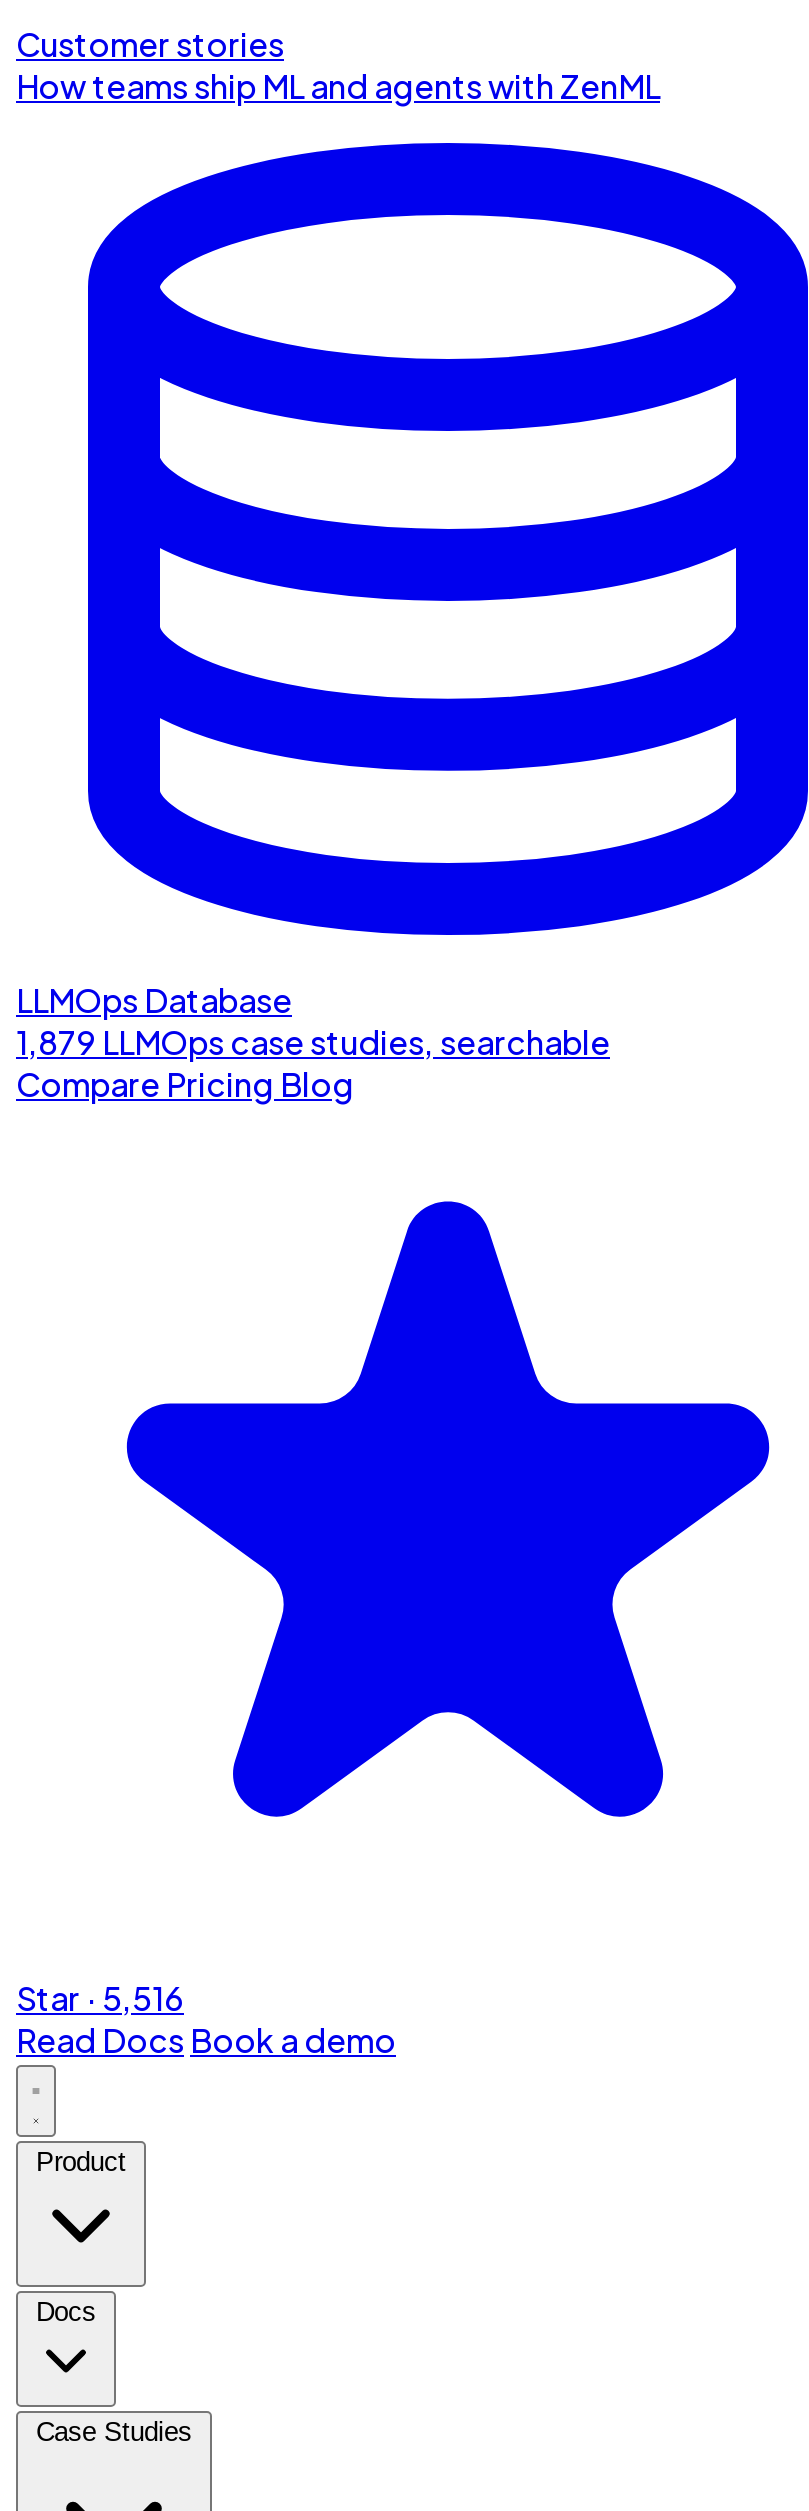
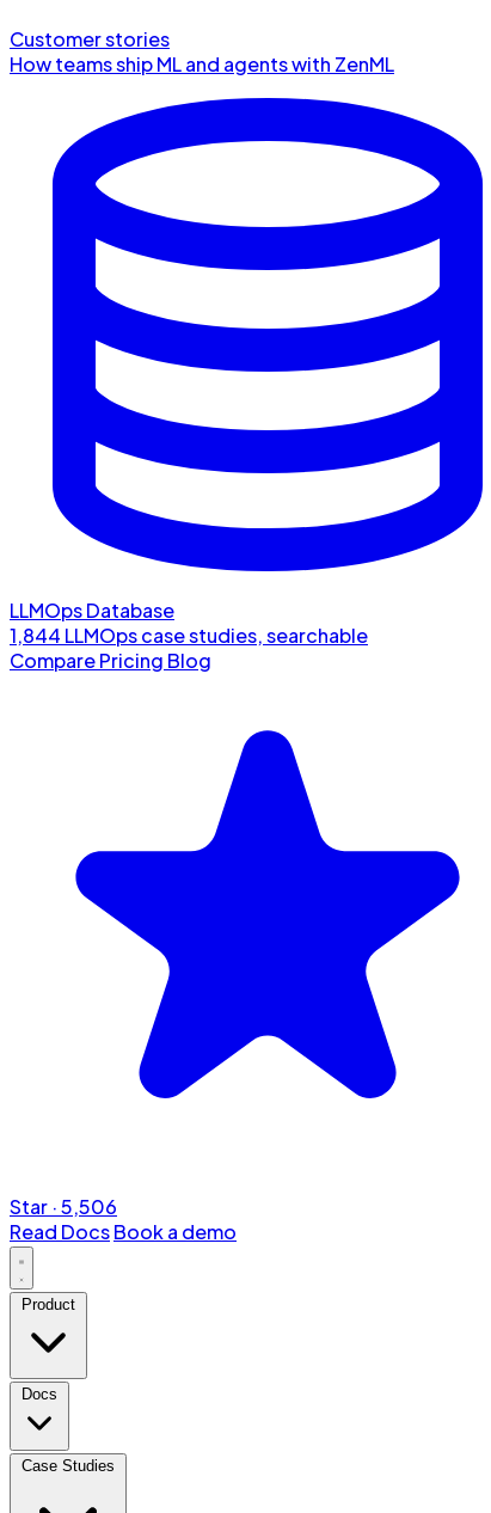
[16,1022,610,1064] 1,879 LLMOps case studies, searchable -> [10,623,368,648] 1,844 LLMOps case studies, searchable
[16,1978,184,2020] Star · 5,516 -> [10,1194,117,1219] Star · 5,506

